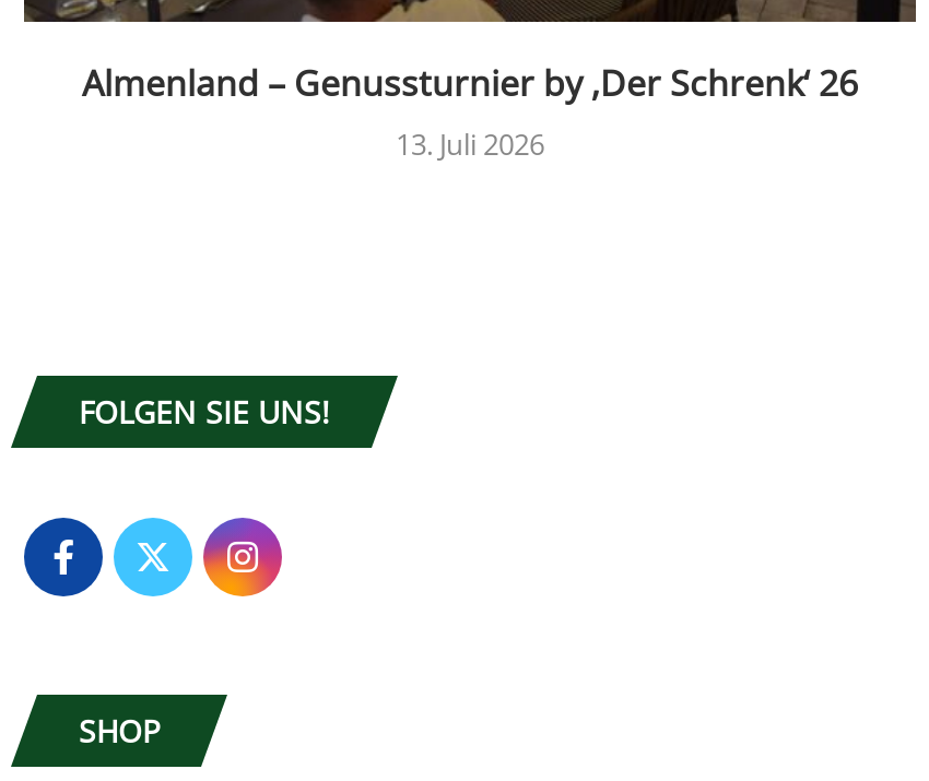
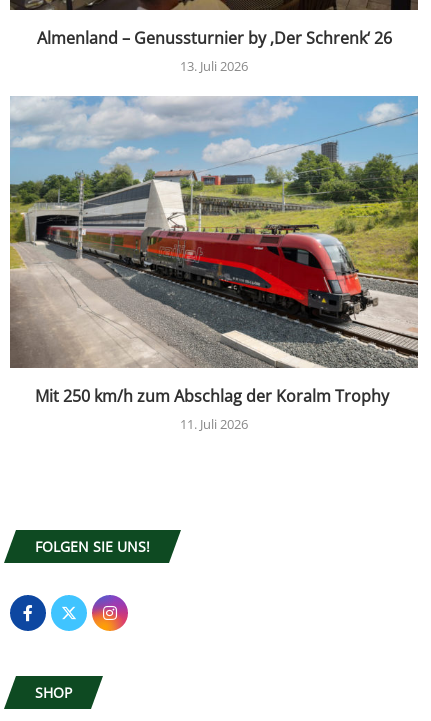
none -> [9,95,419,433] [image] | Mit 250 km/h zum Abschlag der Koralm Trophy | 11. Juli 2026

